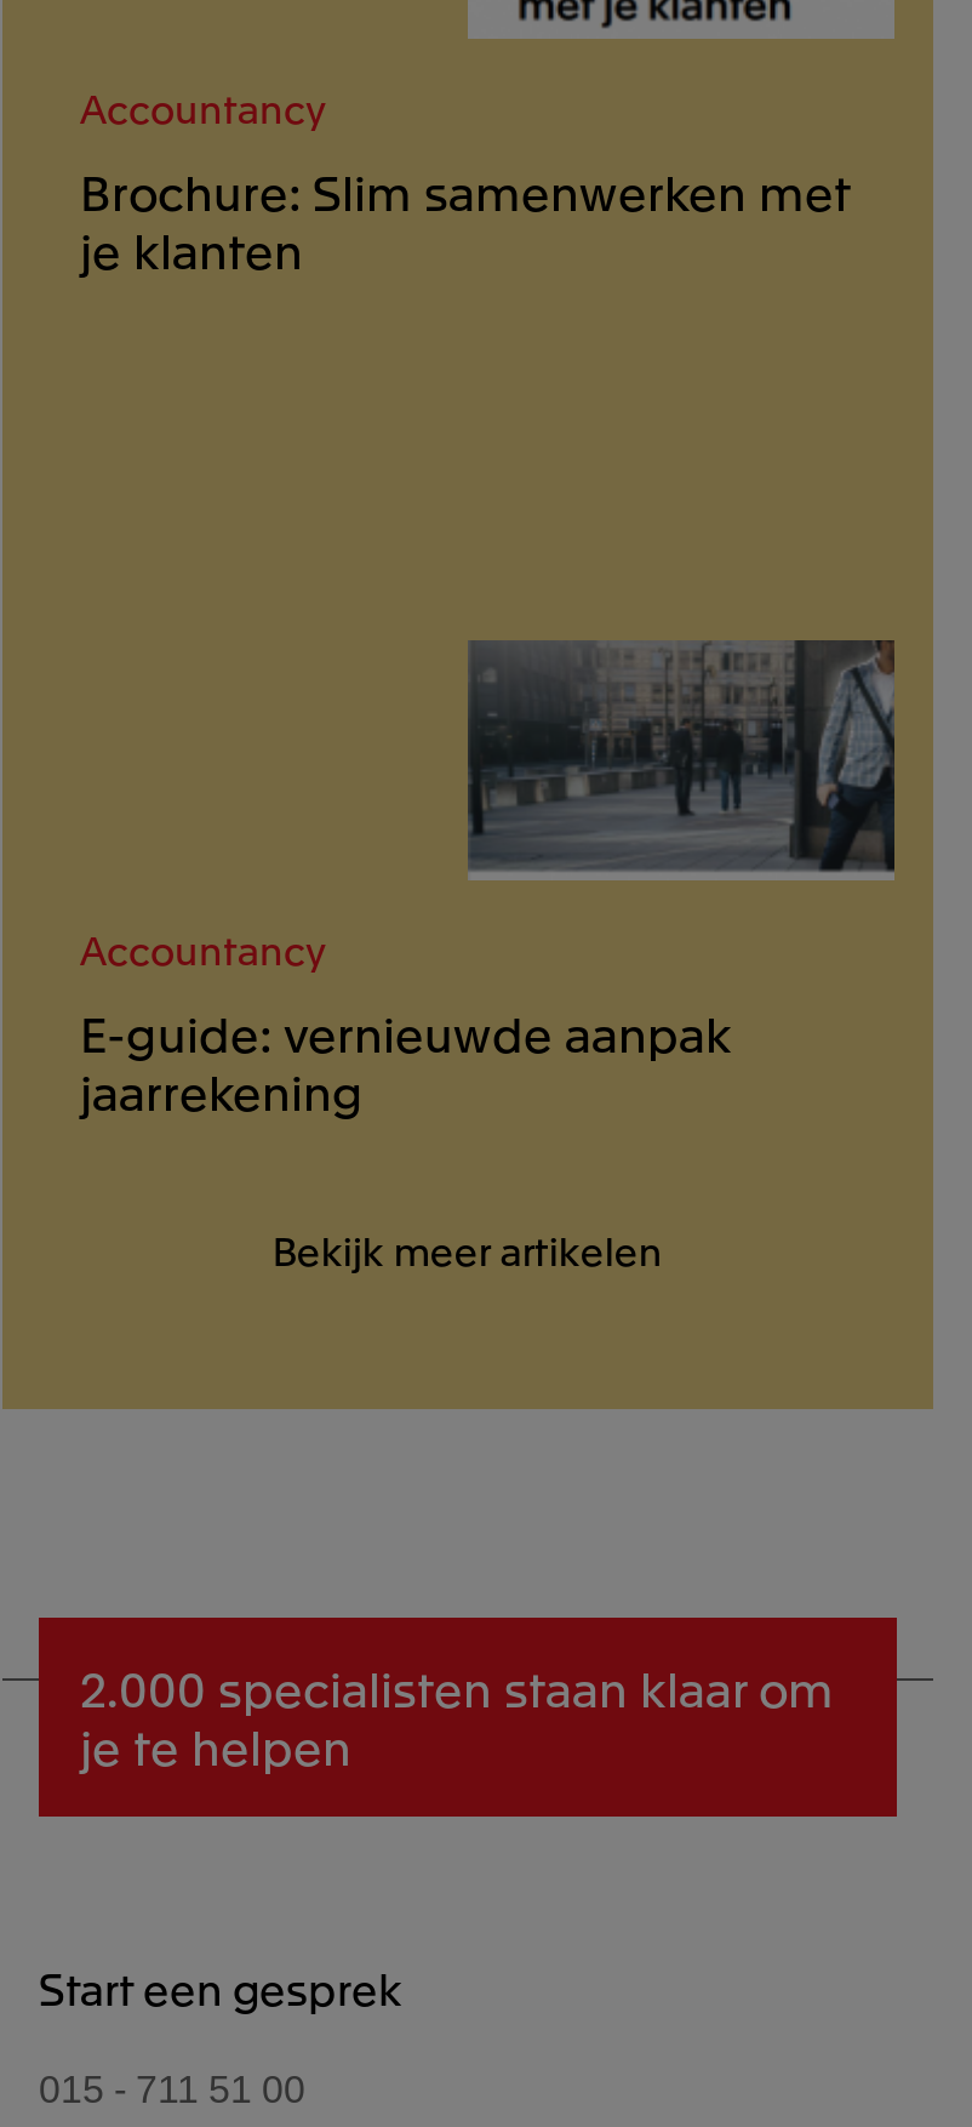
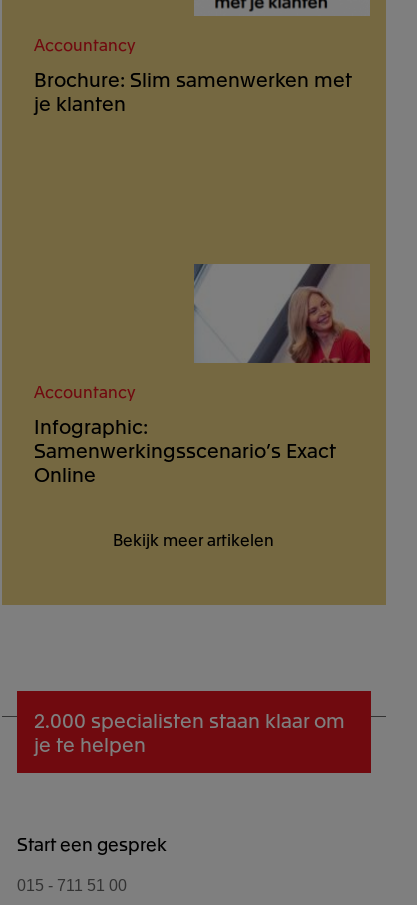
[465,638,897,883] [image] -> [193,263,371,364] [image]
[80,998,732,1122] E-guide: vernieuwde aanpak | jaarrekening -> [34,411,335,486] Infographic: | Samenwerkingsscenario’s Exact | Online

